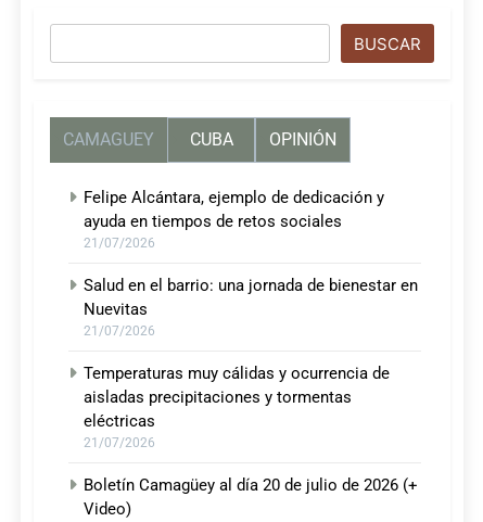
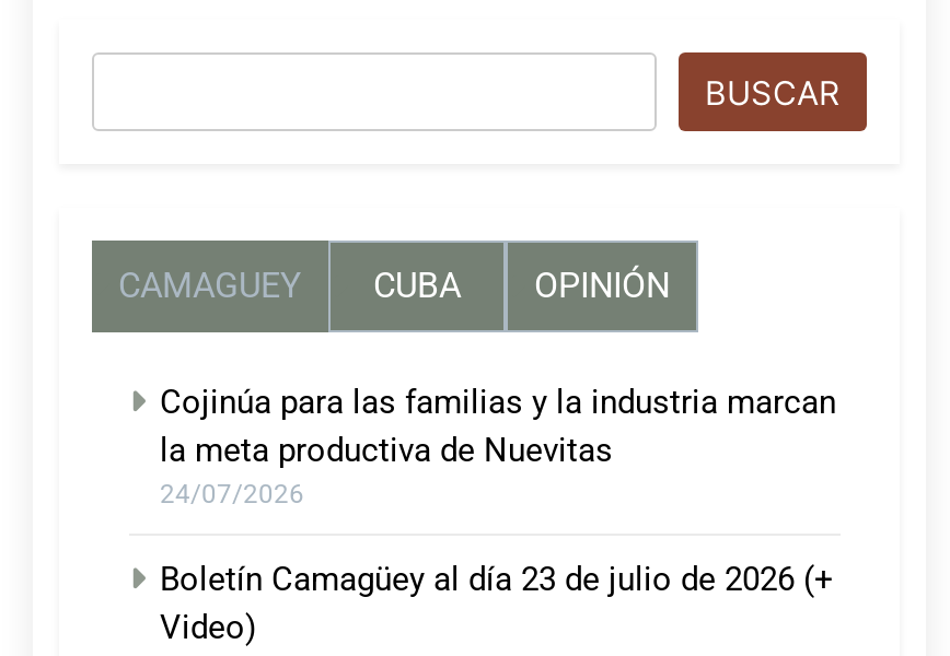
[84,187,418,494] Felipe Alcántara, ejemplo de dedicación y | ayuda en tiempos de retos sociales | 21/07/2026 | Salud en el barrio: una jornada de bienestar en | Nuevitas | 21/07/2026 | Temperaturas muy cálidas y ocurrencia de | aisladas precipitaciones y tormentas | eléctricas | 21/07/2026 | Boletín Camagüey al día 20 de julio de 2026 (+ -> [160,384,836,600] Cojinúa para las familias y la industria marcan | la meta productiva de Nuevitas | 24/07/2026 | Boletín Camagüey al día 23 de julio de 2026 (+

